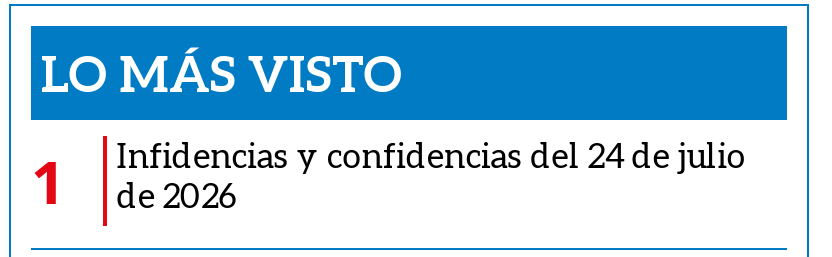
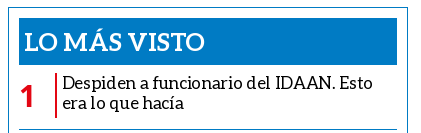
[117,133,746,215] Infidencias y confidencias del 24 de julio | de 2026 -> [62,72,373,113] Despiden a funcionario del IDAAN. Esto | era lo que hacía

